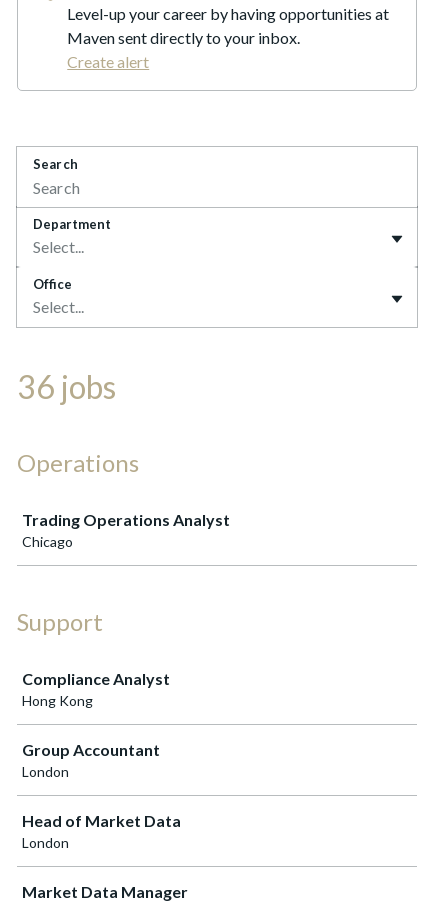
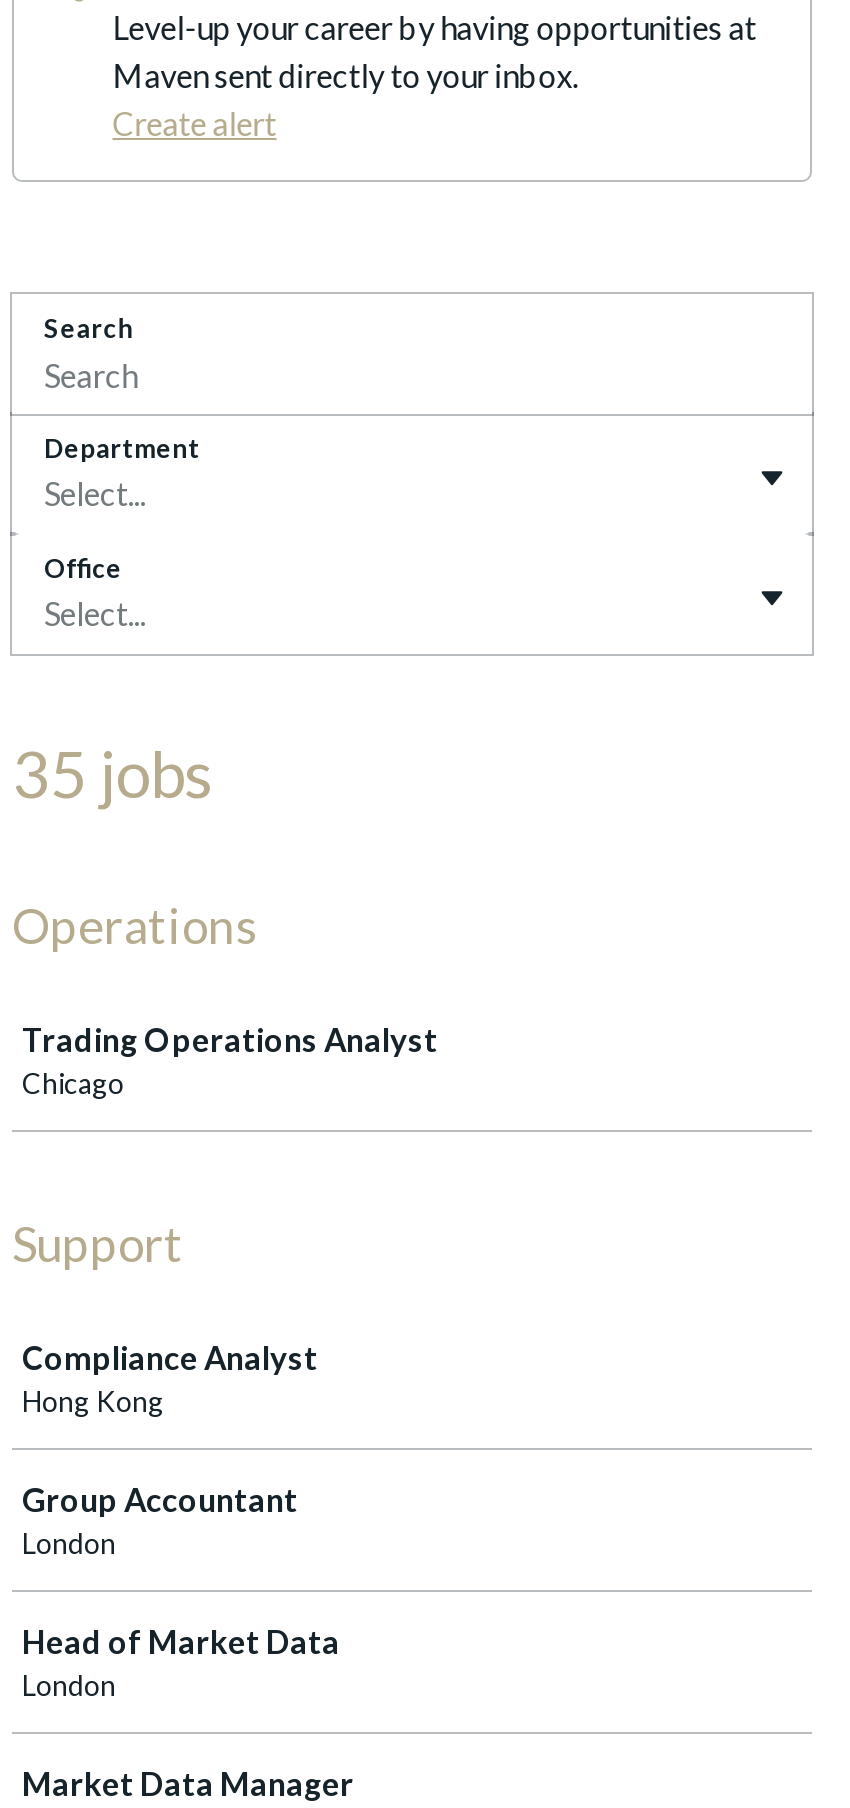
[17,367,116,406] 36 jobs -> [12,734,210,812] 35 jobs

